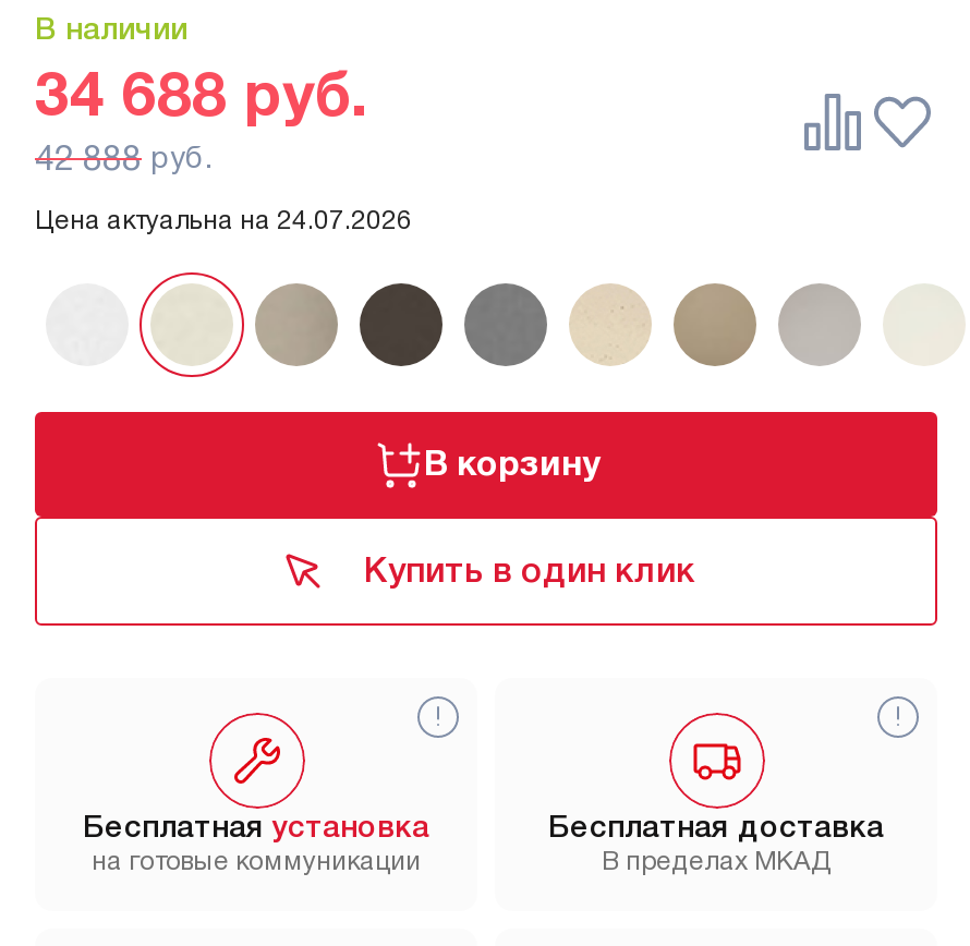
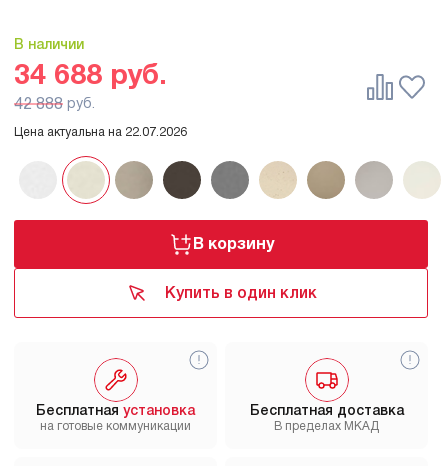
[35,205,412,236] Цена актуальна на 24.07.2026 -> [14,125,187,139] Цена актуальна на 22.07.2026

